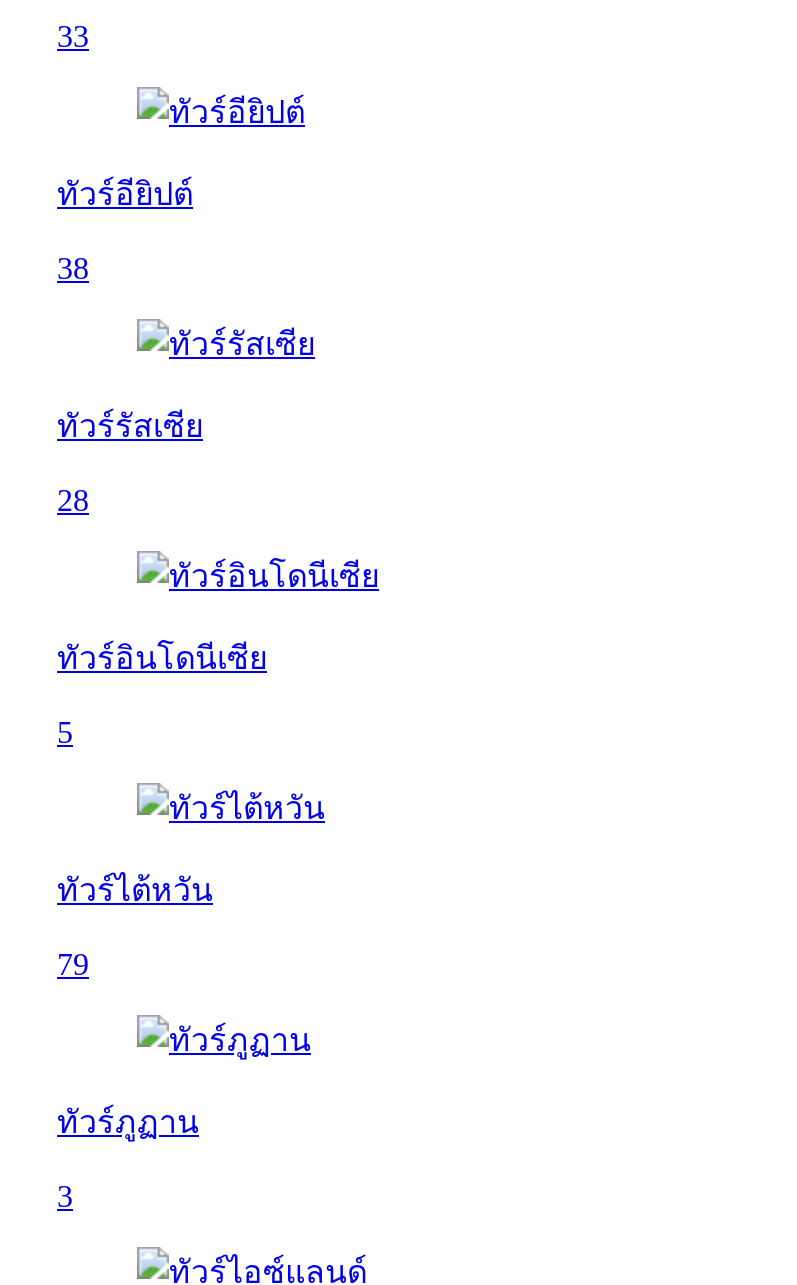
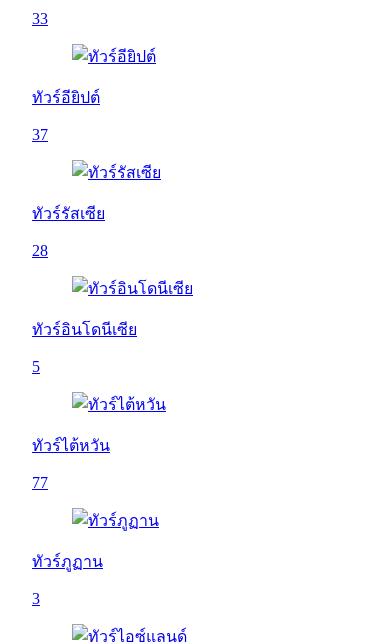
[57,251,89,285] 38 -> [32,126,48,143] 37
[57,947,89,981] 79 -> [32,474,48,491] 77

